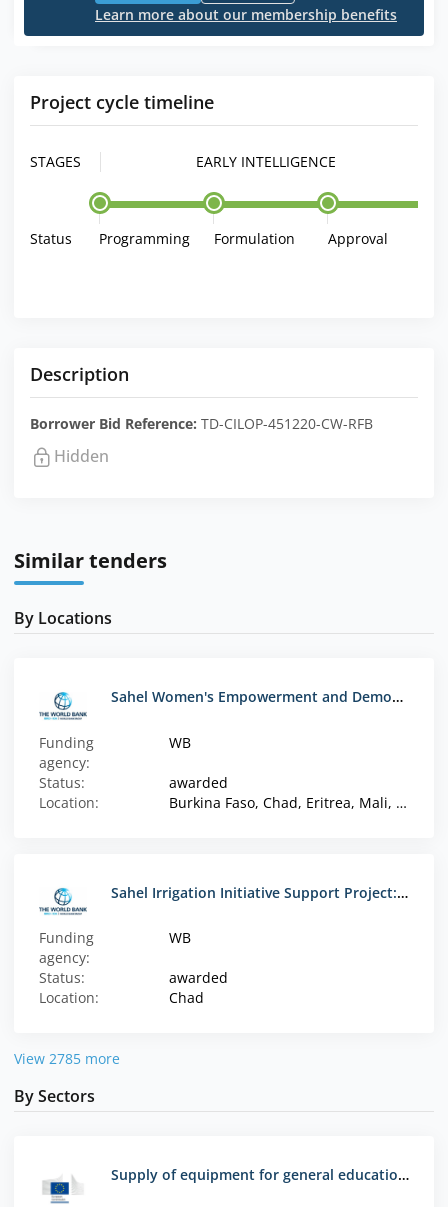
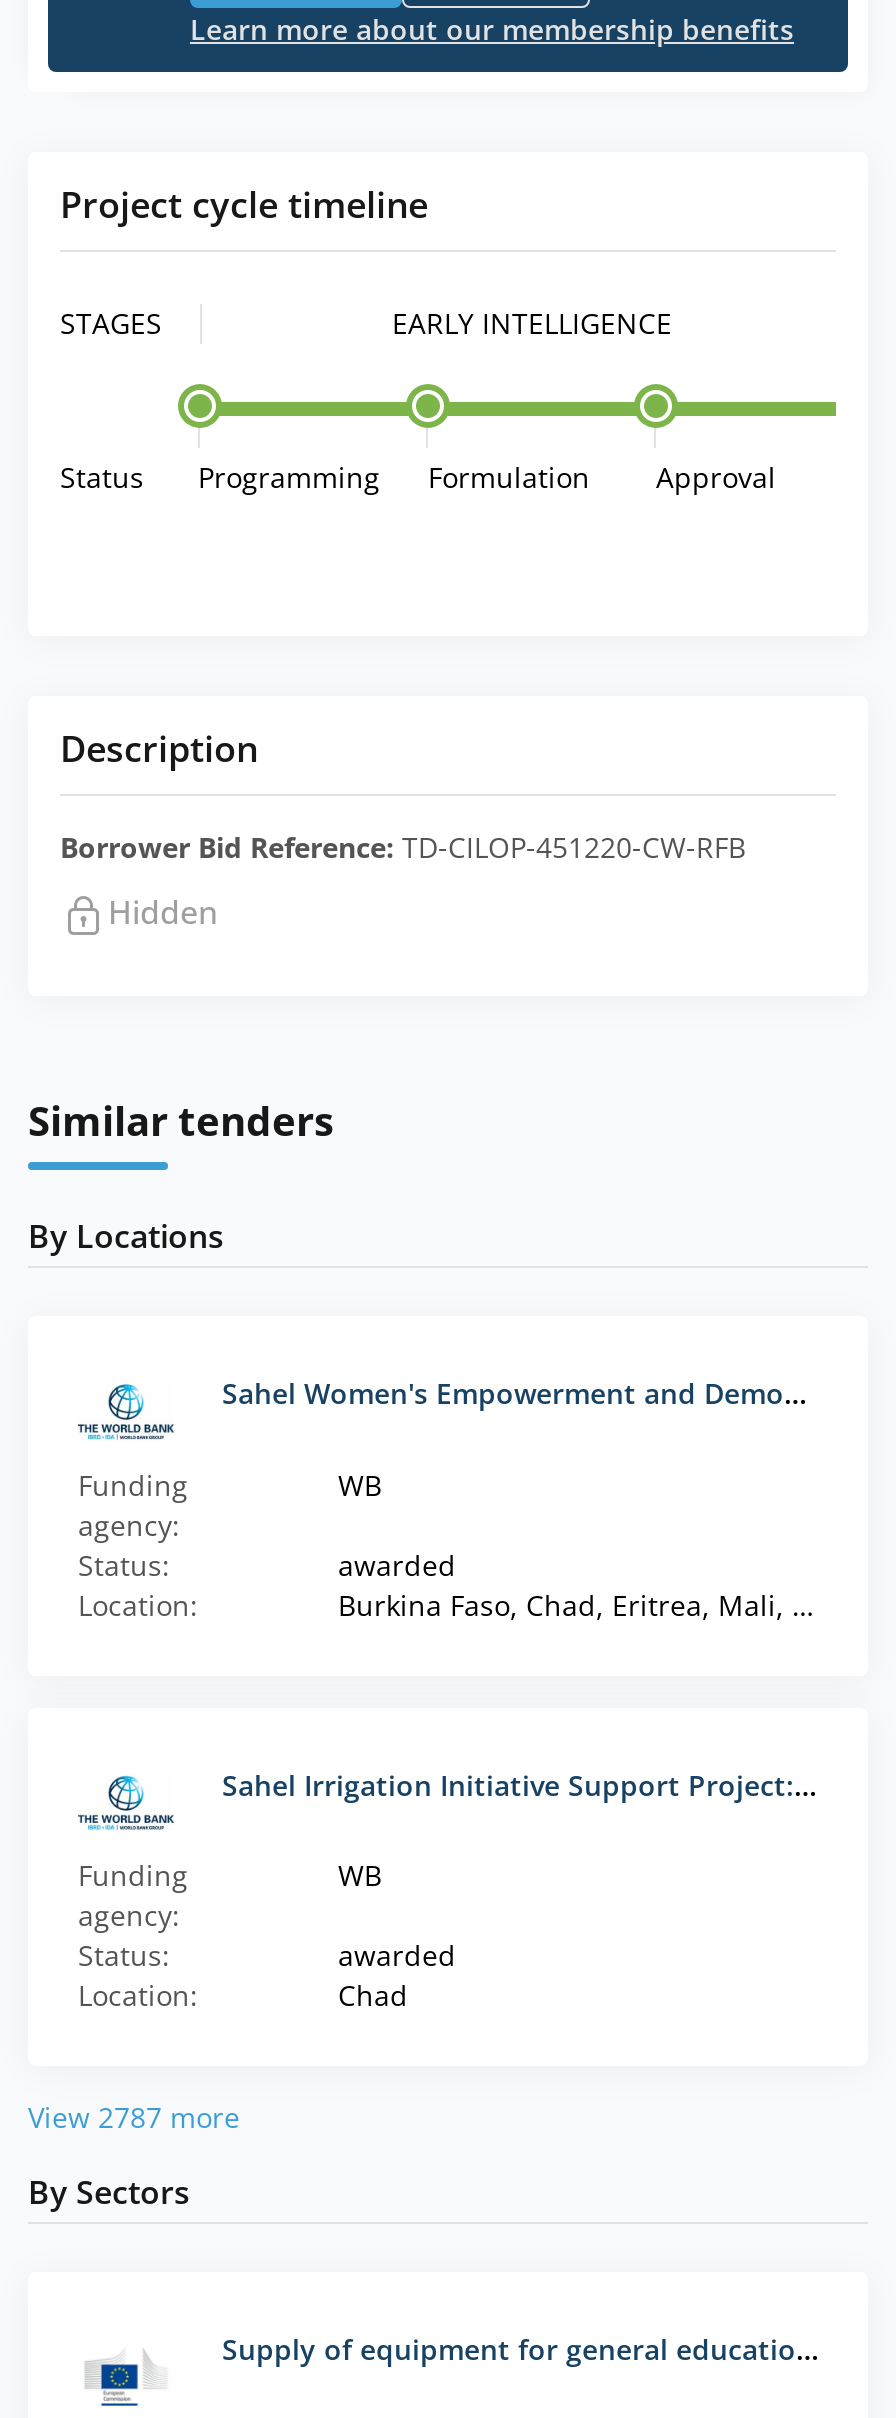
[14,1049,120,1068] View 2785 more -> [28,2099,240,2137] View 2787 more

